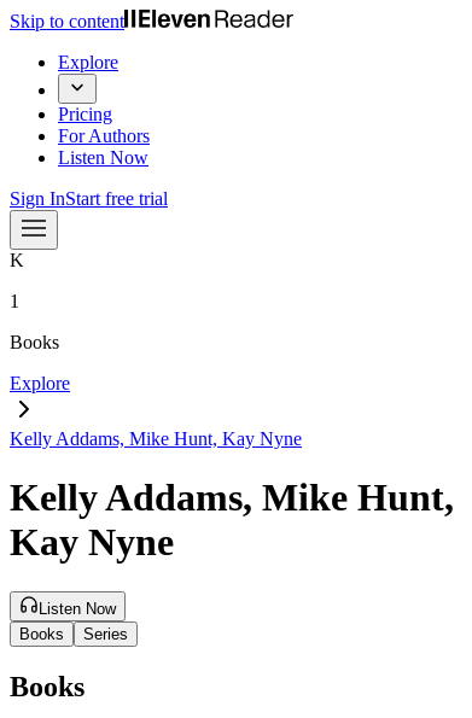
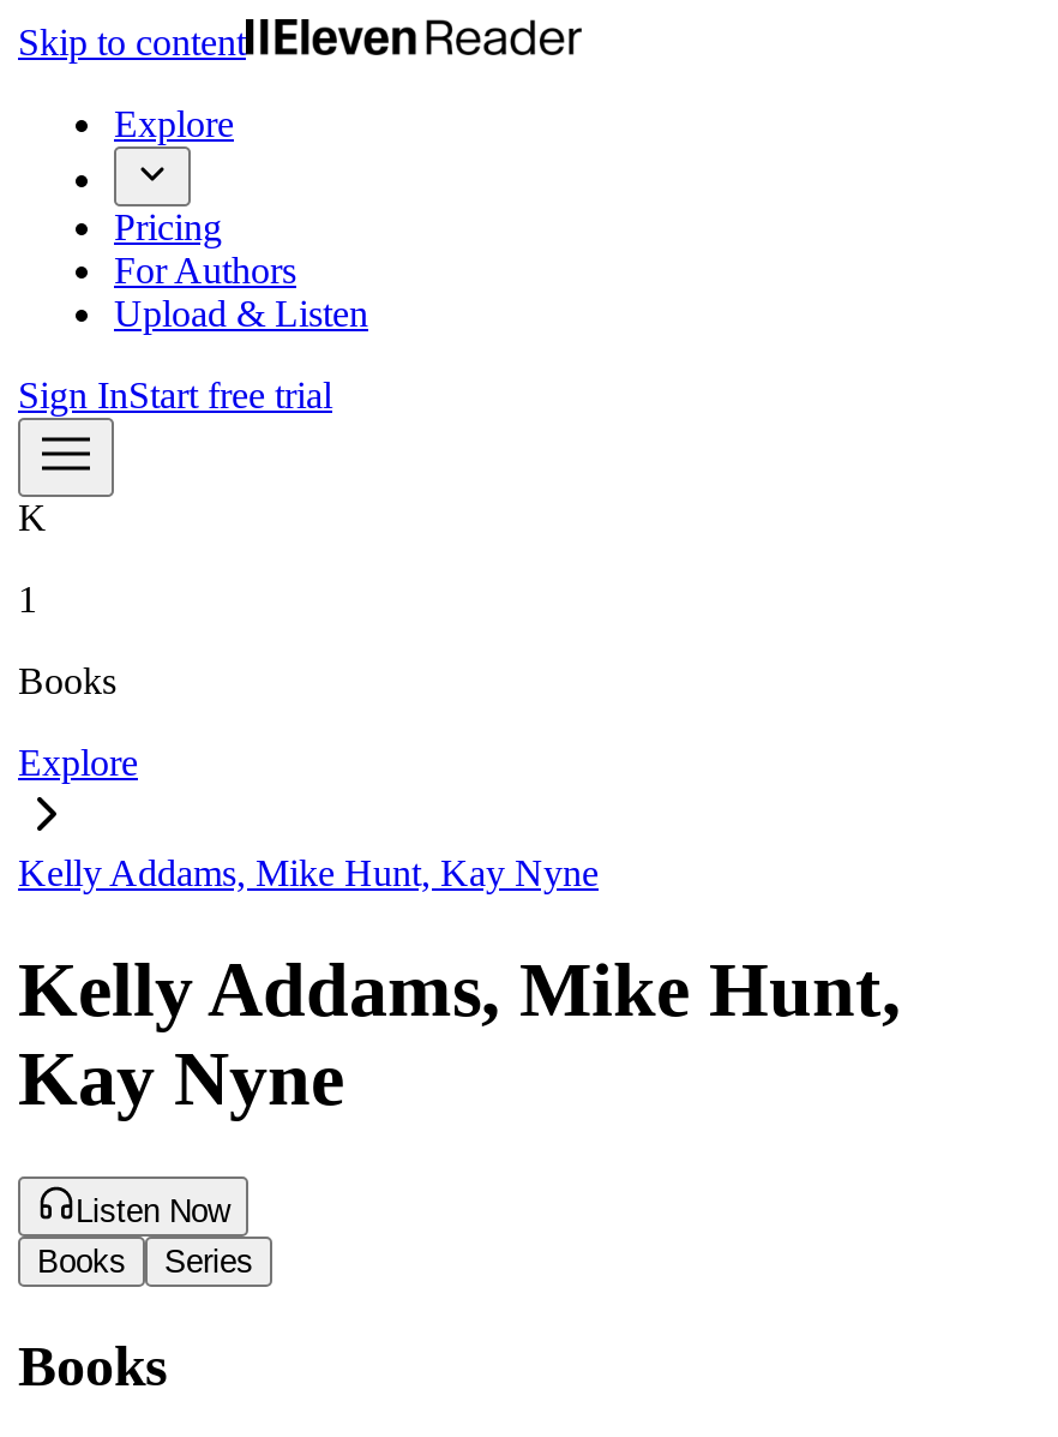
[58,147,148,168] Listen Now -> [114,293,368,334] Upload & Listen

